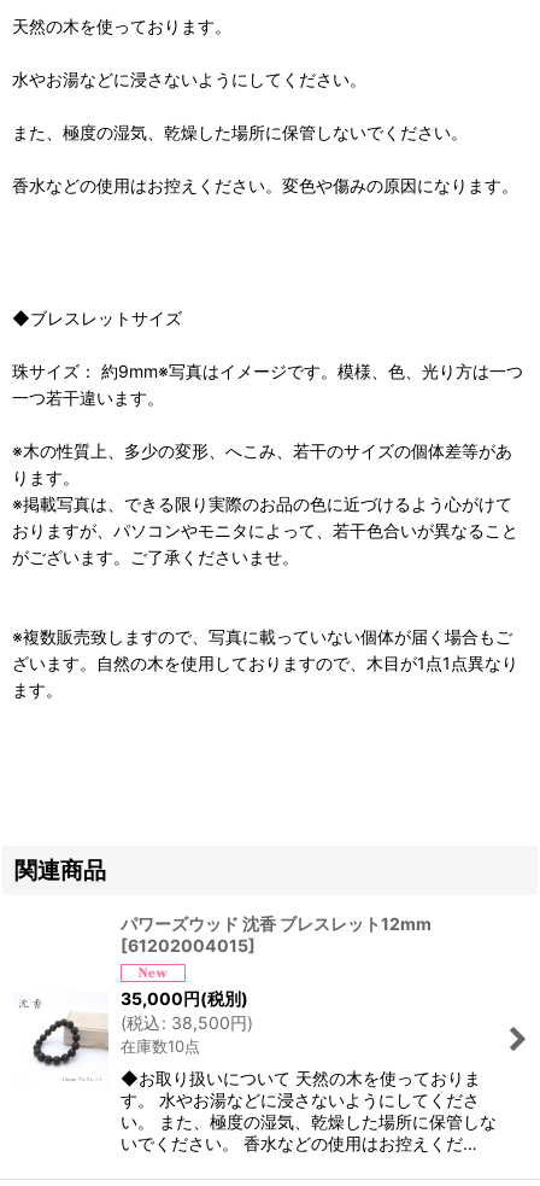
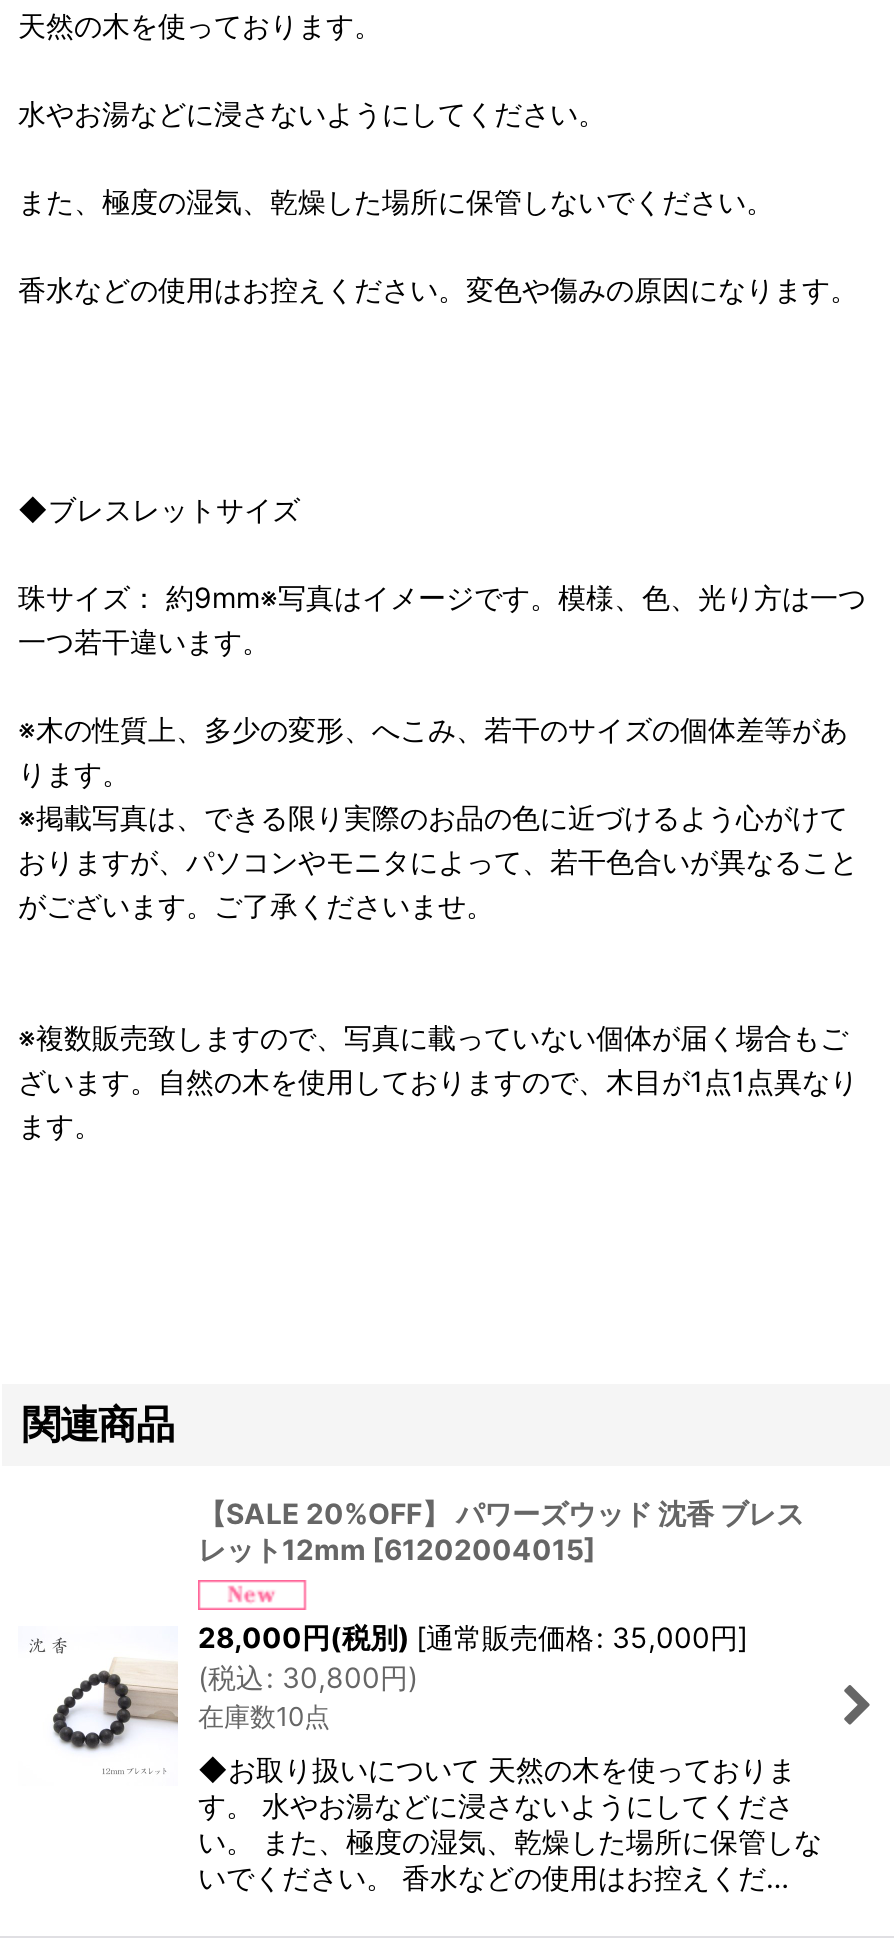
[121,914,432,956] パワーズウッド 沈香 ブレスレット12mm | [61202004015] -> [198,1497,804,1567] 【SALE 20%OFF】 パワーズウッド 沈香 ブレス | レット12mm [61202004015]
[121,988,253,1033] 35,000円(税別) | (税込: 38,500円) -> [198,1620,748,1694] 28,000円(税別) [通常販売価格: 35,000円] | (税込: 30,800円)

